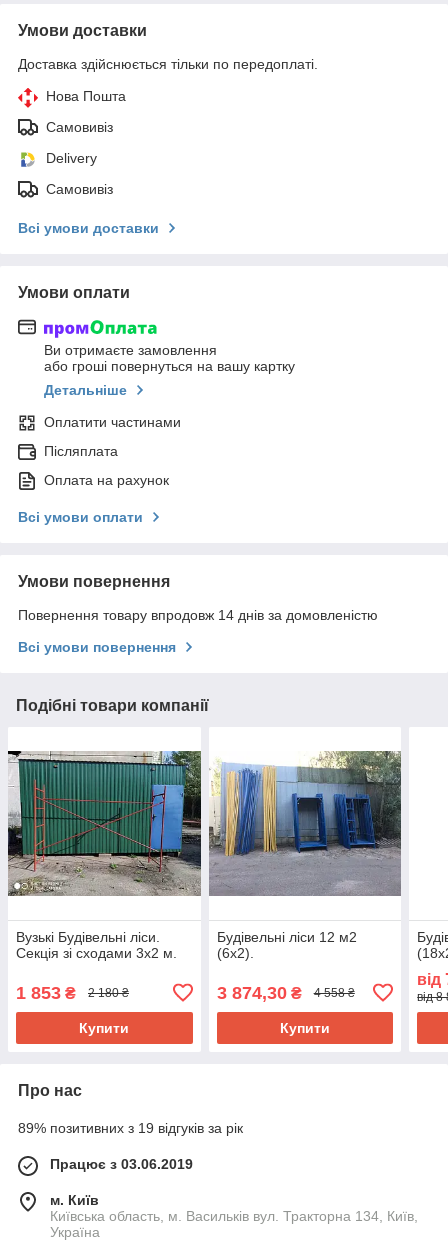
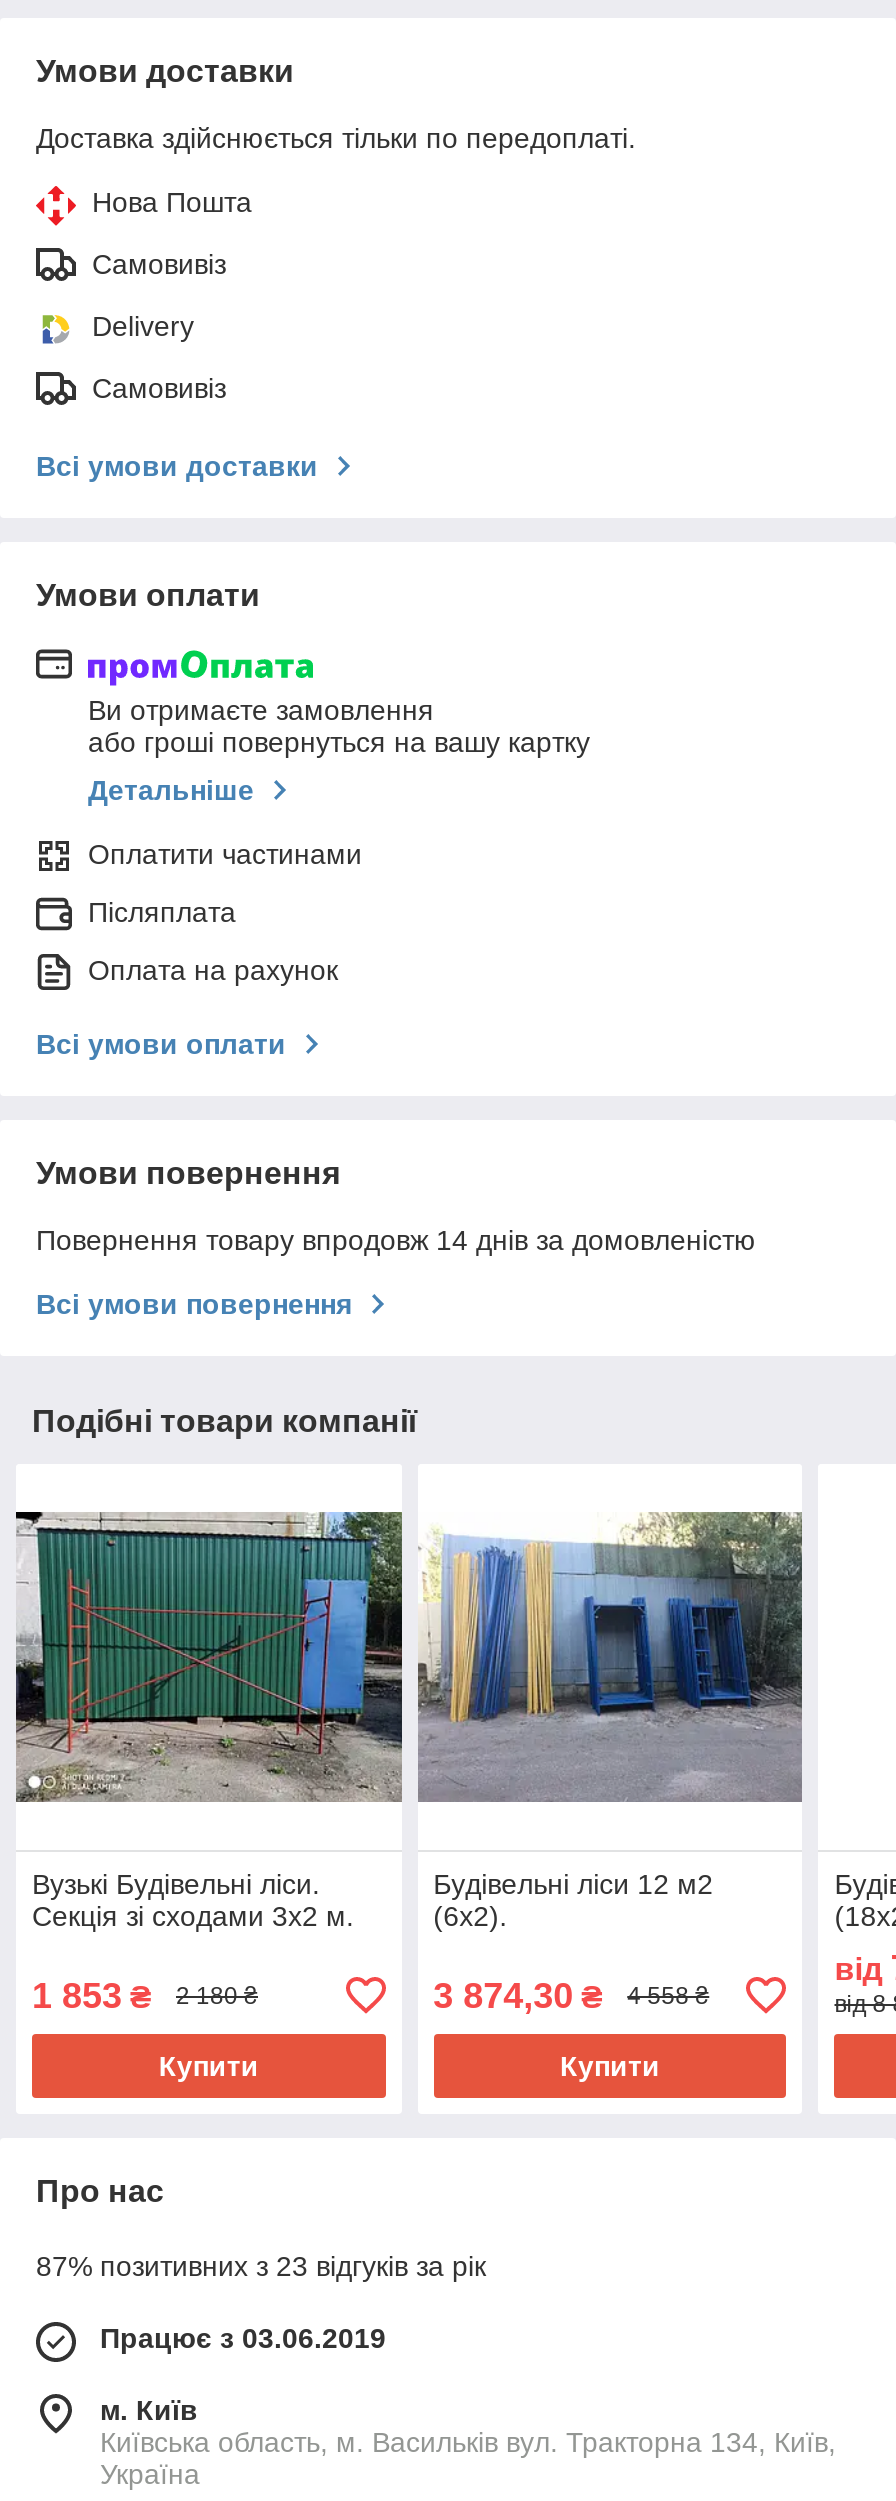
[18,1120,243,1136] 89% позитивних з 19 відгуків за рік -> [36,2250,486,2282] 87% позитивних з 23 відгуків за рік

